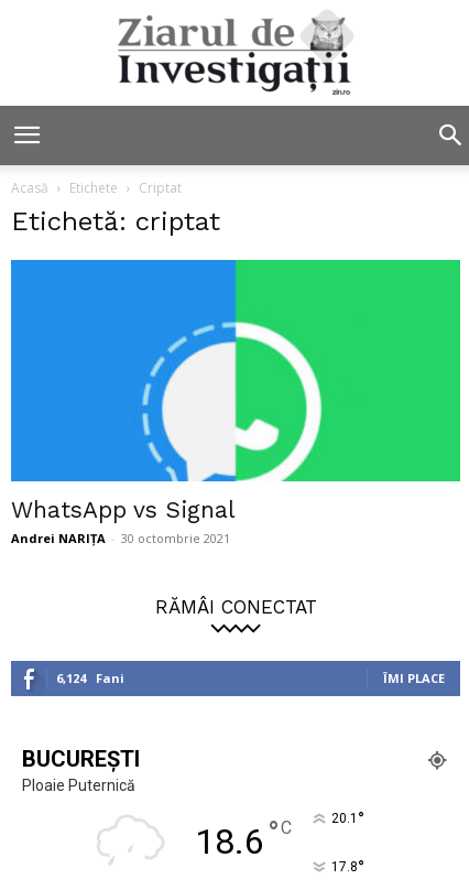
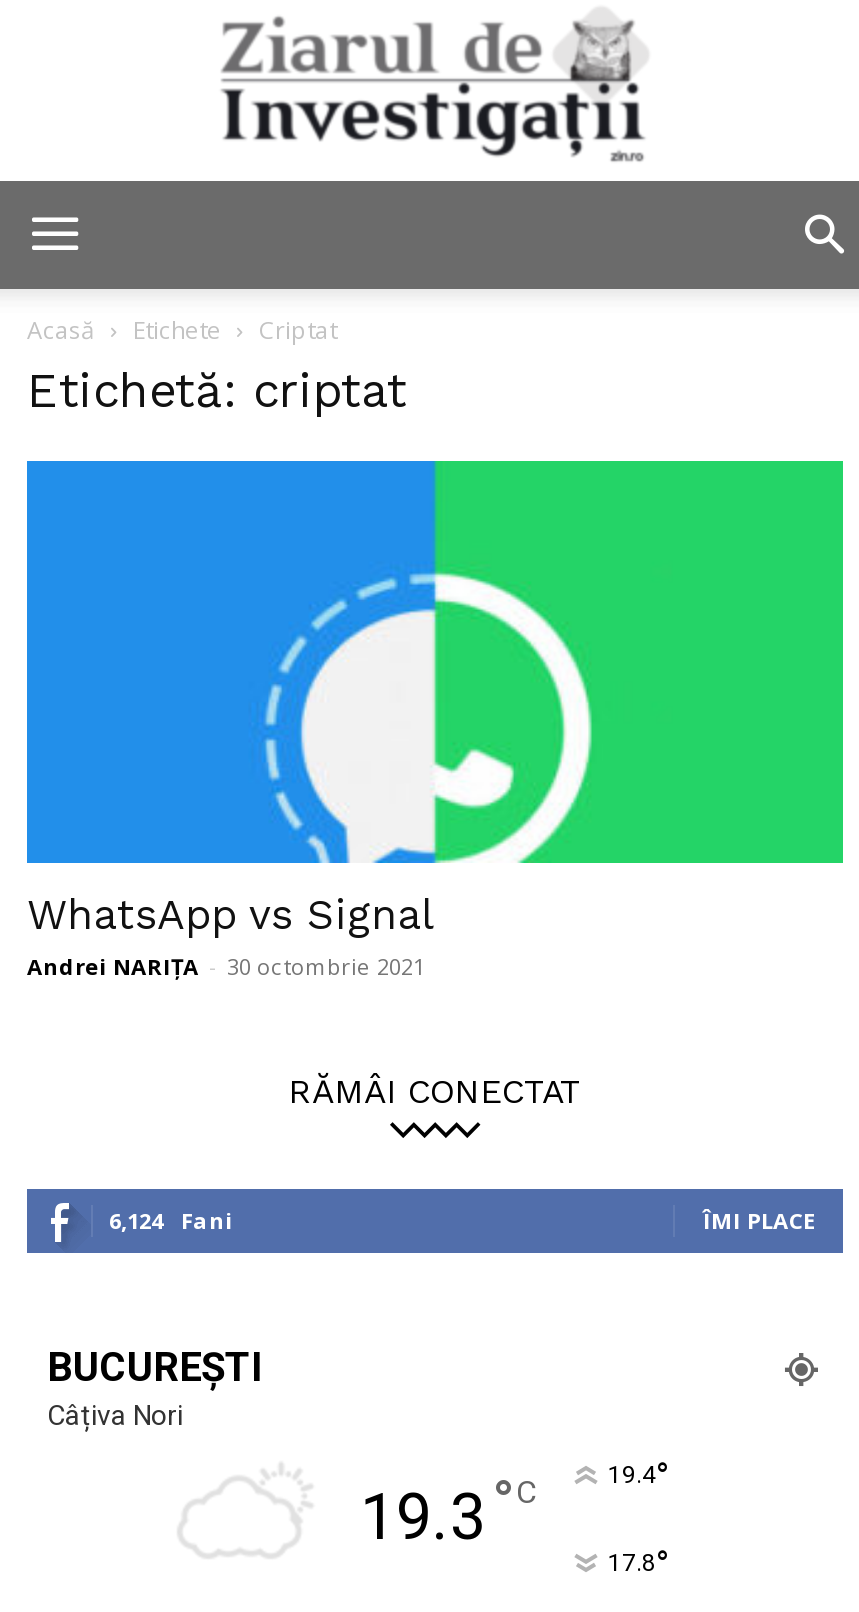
[22,777,364,863] Ploaie Puternică | 18.6 °C | 20.1° -> [47,1400,668,1556] Câțiva Nori | 19.3 °C | 19.4°

